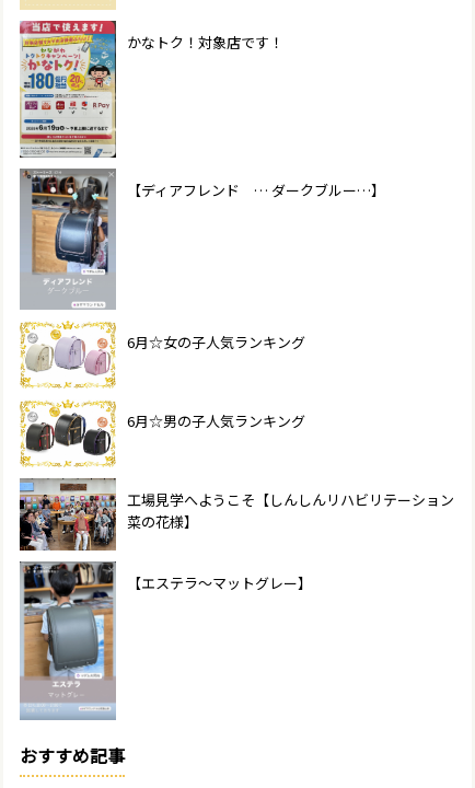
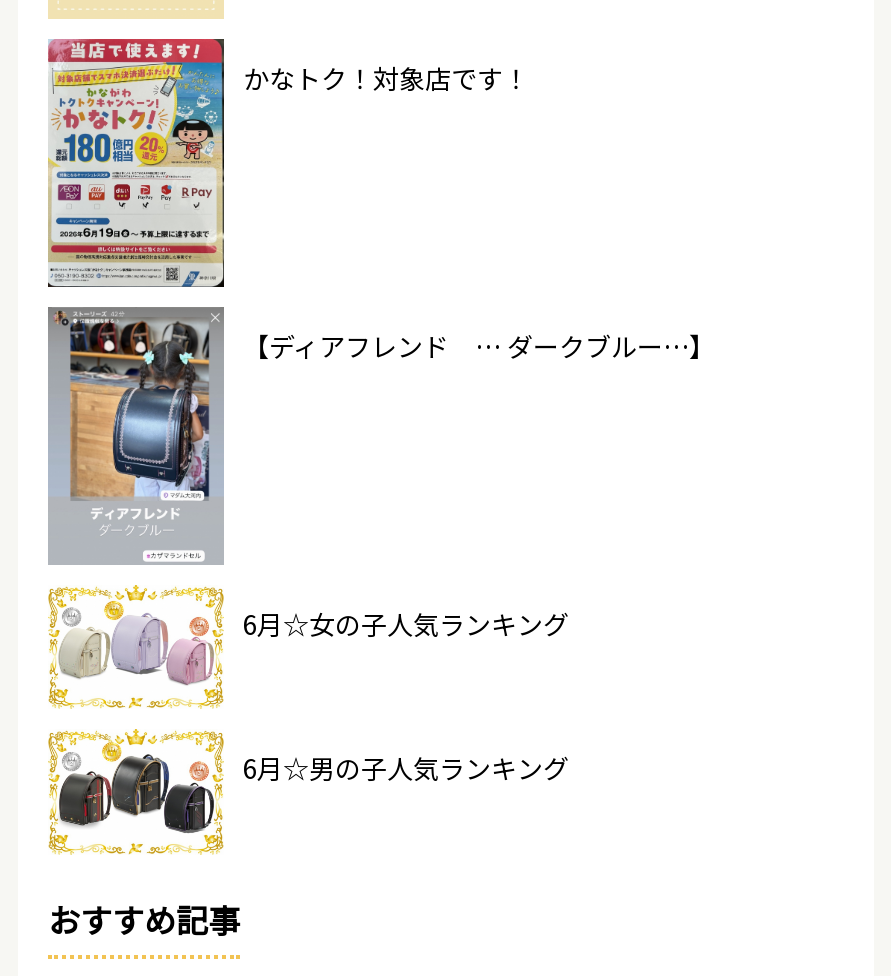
[19,477,454,593] [image] | 工場見学へようこそ【しんしんリハビリテーション | 菜の花様】 | 【エステラ〜マットグレー】 -> none
[19,561,116,721] [image] -> none

